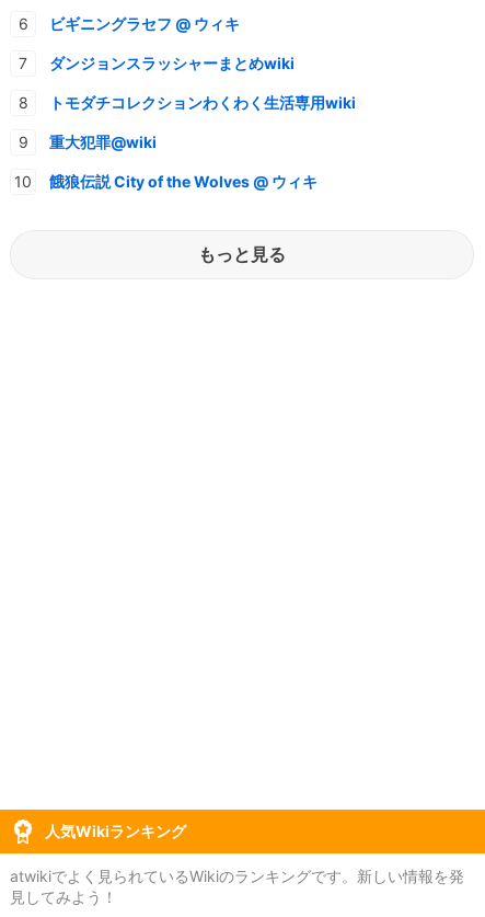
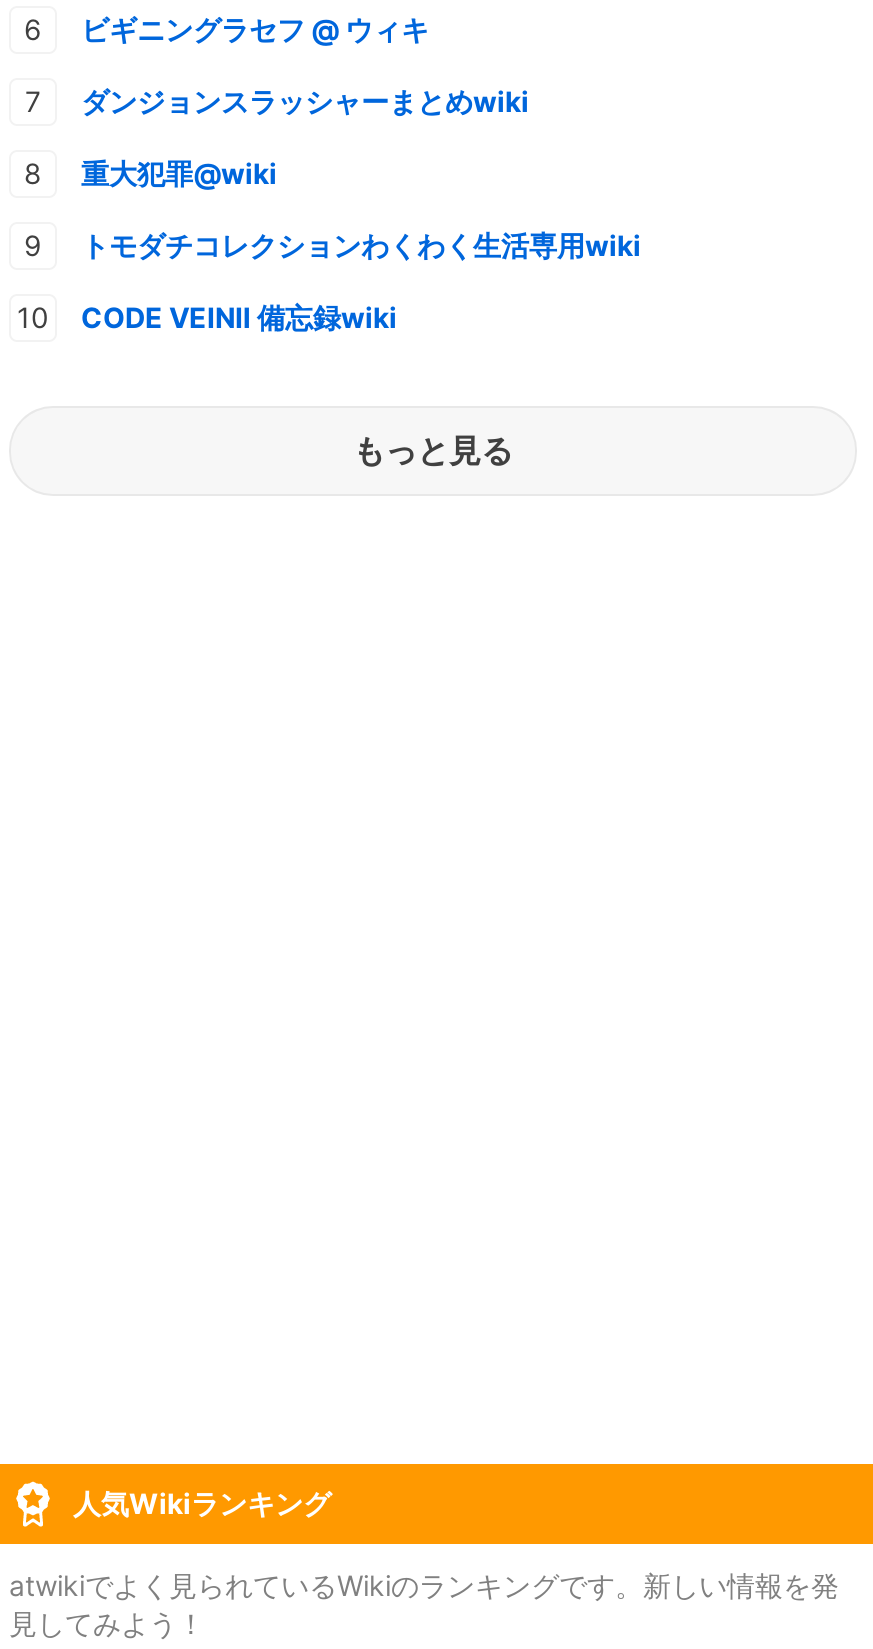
moved [49,93,356,111] -> [81,227,641,261]: トモダチコレクションわくわく生活専用wiki
moved [49,132,157,151] -> [81,155,277,189]: 重大犯罪@wiki
[49,172,317,190] 餓狼伝説 City of the Wolves @ ウィキ -> [81,299,397,333] CODE VEINⅡ 備忘録wiki

